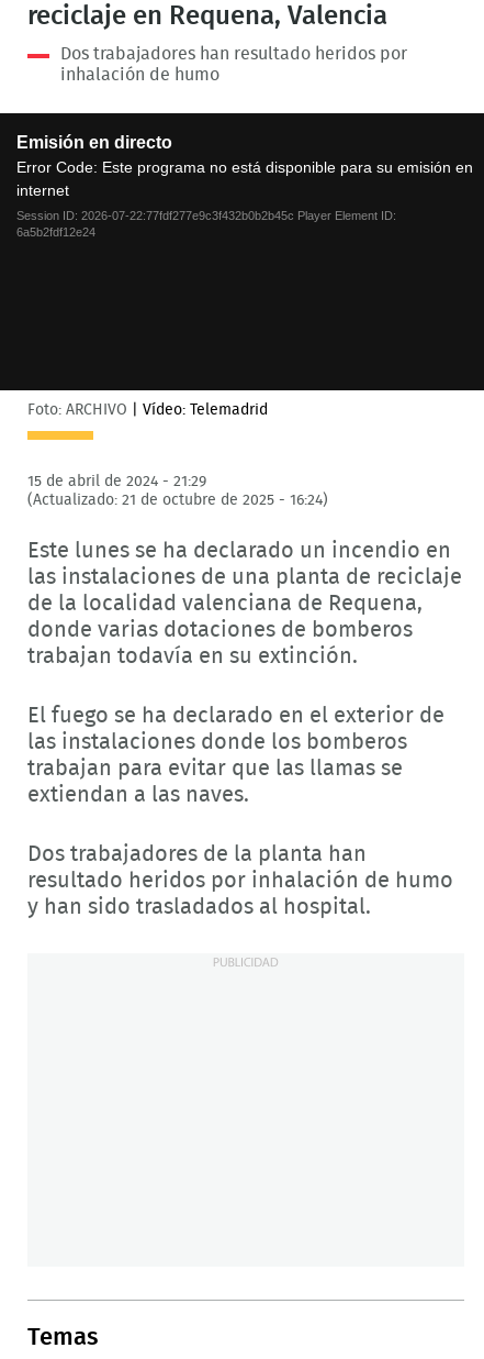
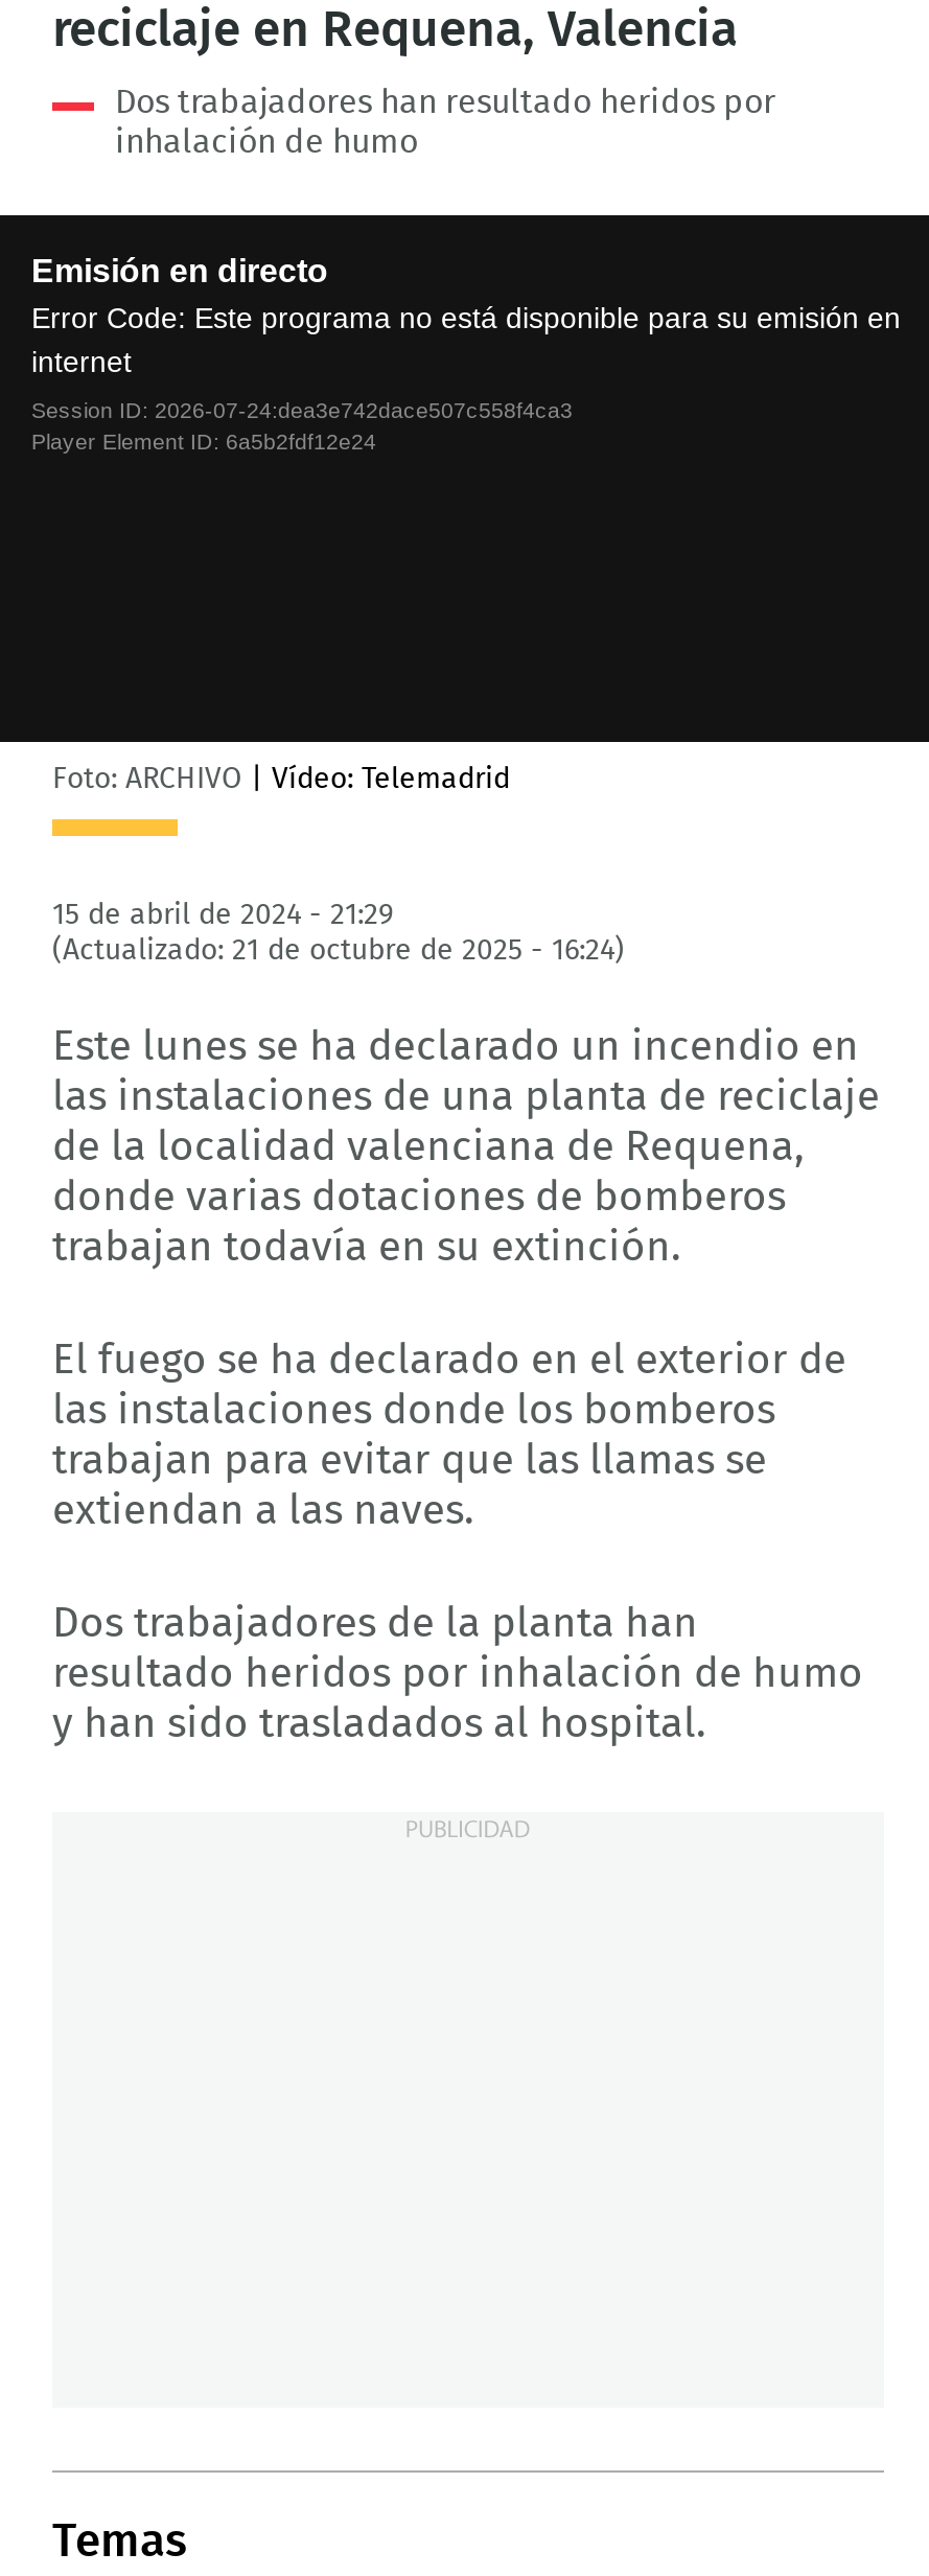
[16,209,396,239] Session ID: 2026-07-22:77fdf277e9c3f432b0b2b45c Player Element ID: | 6a5b2fdf12e24 -> [31,398,573,454] Session ID: 2026-07-24:dea3e742dace507c558f4ca3 | Player Element ID: 6a5b2fdf12e24

